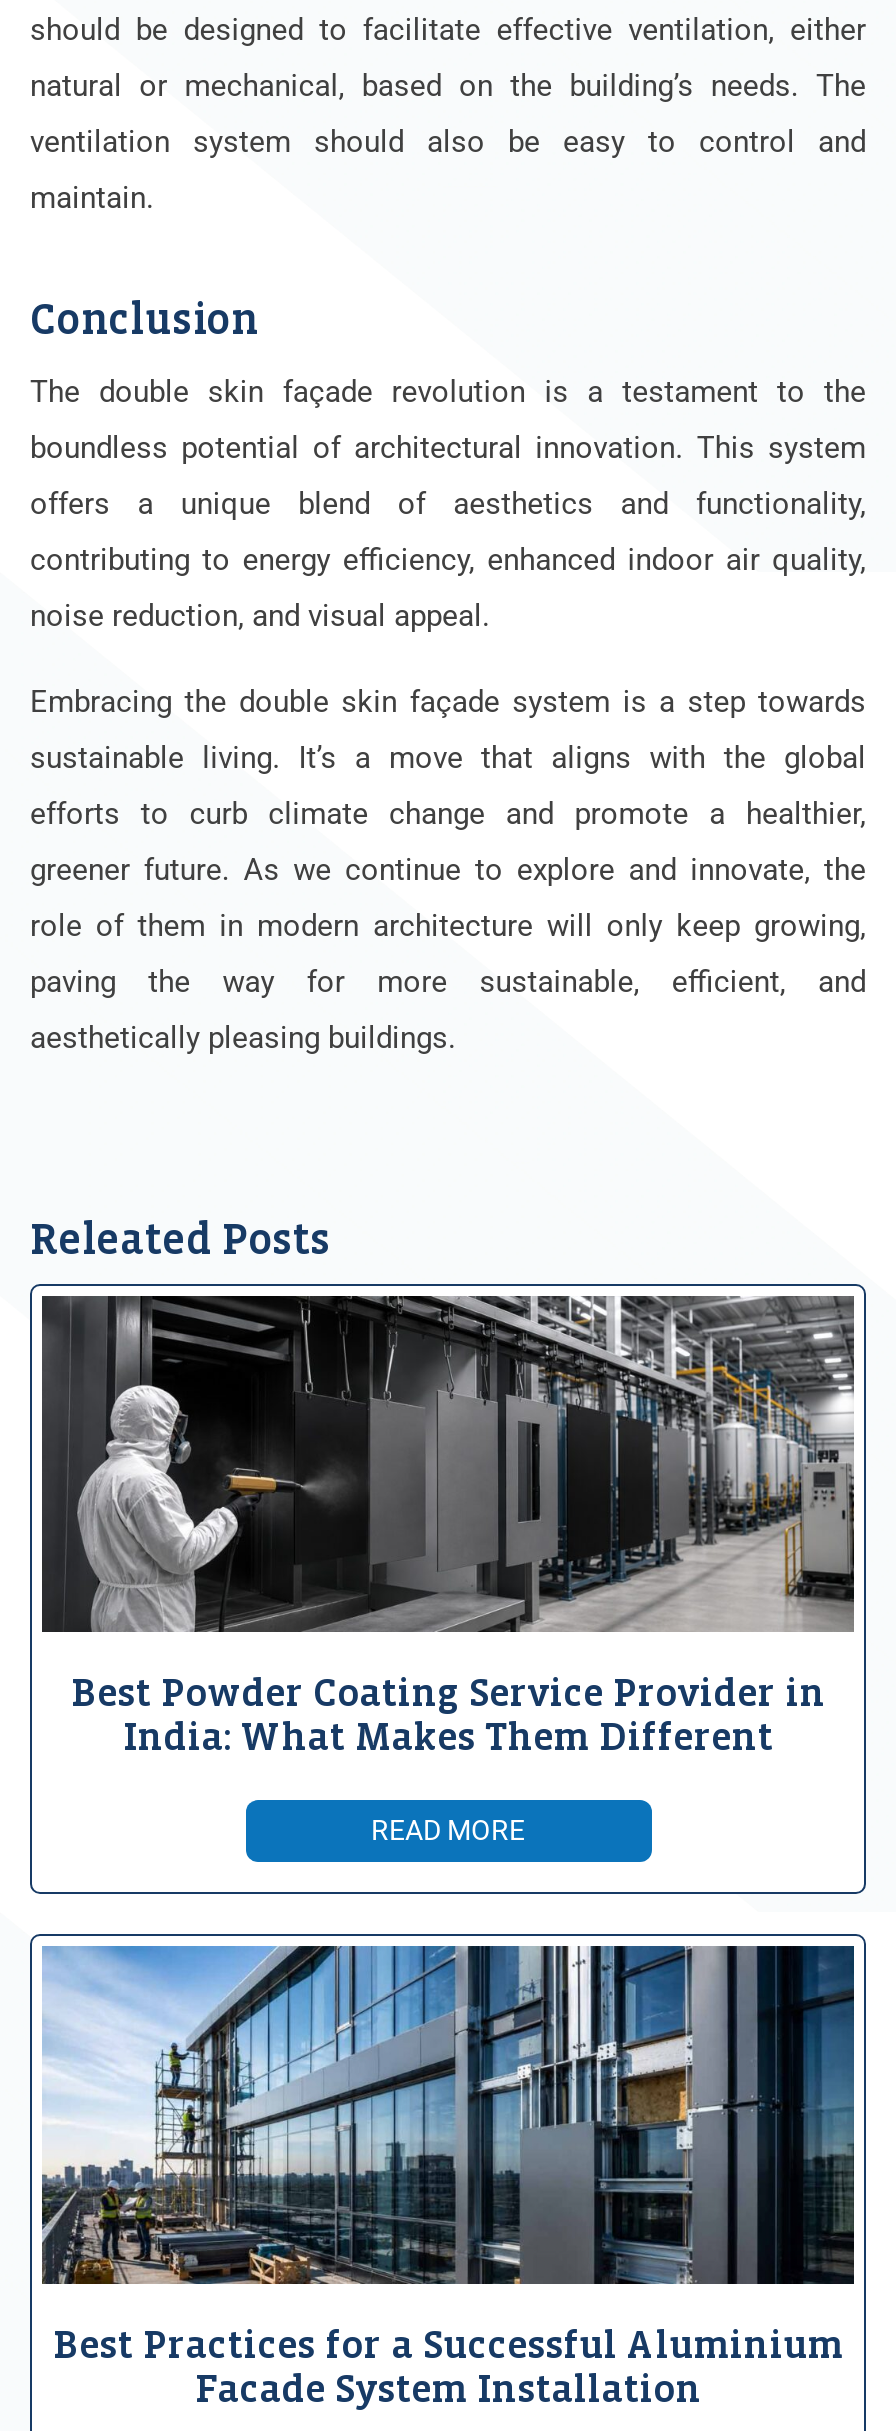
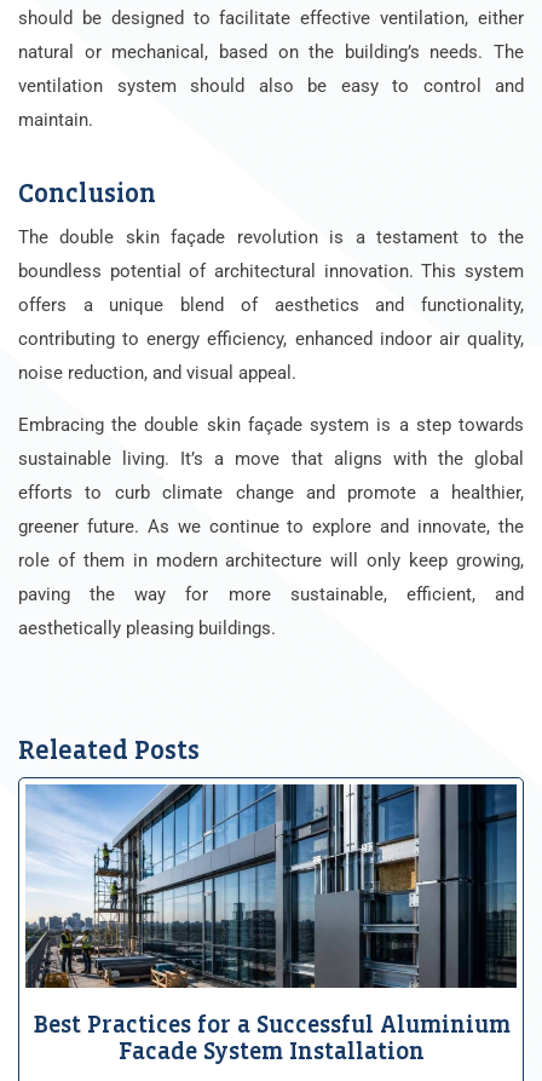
[40,1294,854,1846] [image] | Best Powder Coating Service Provider in | India: What Makes Them Different | READ MORE -> none

